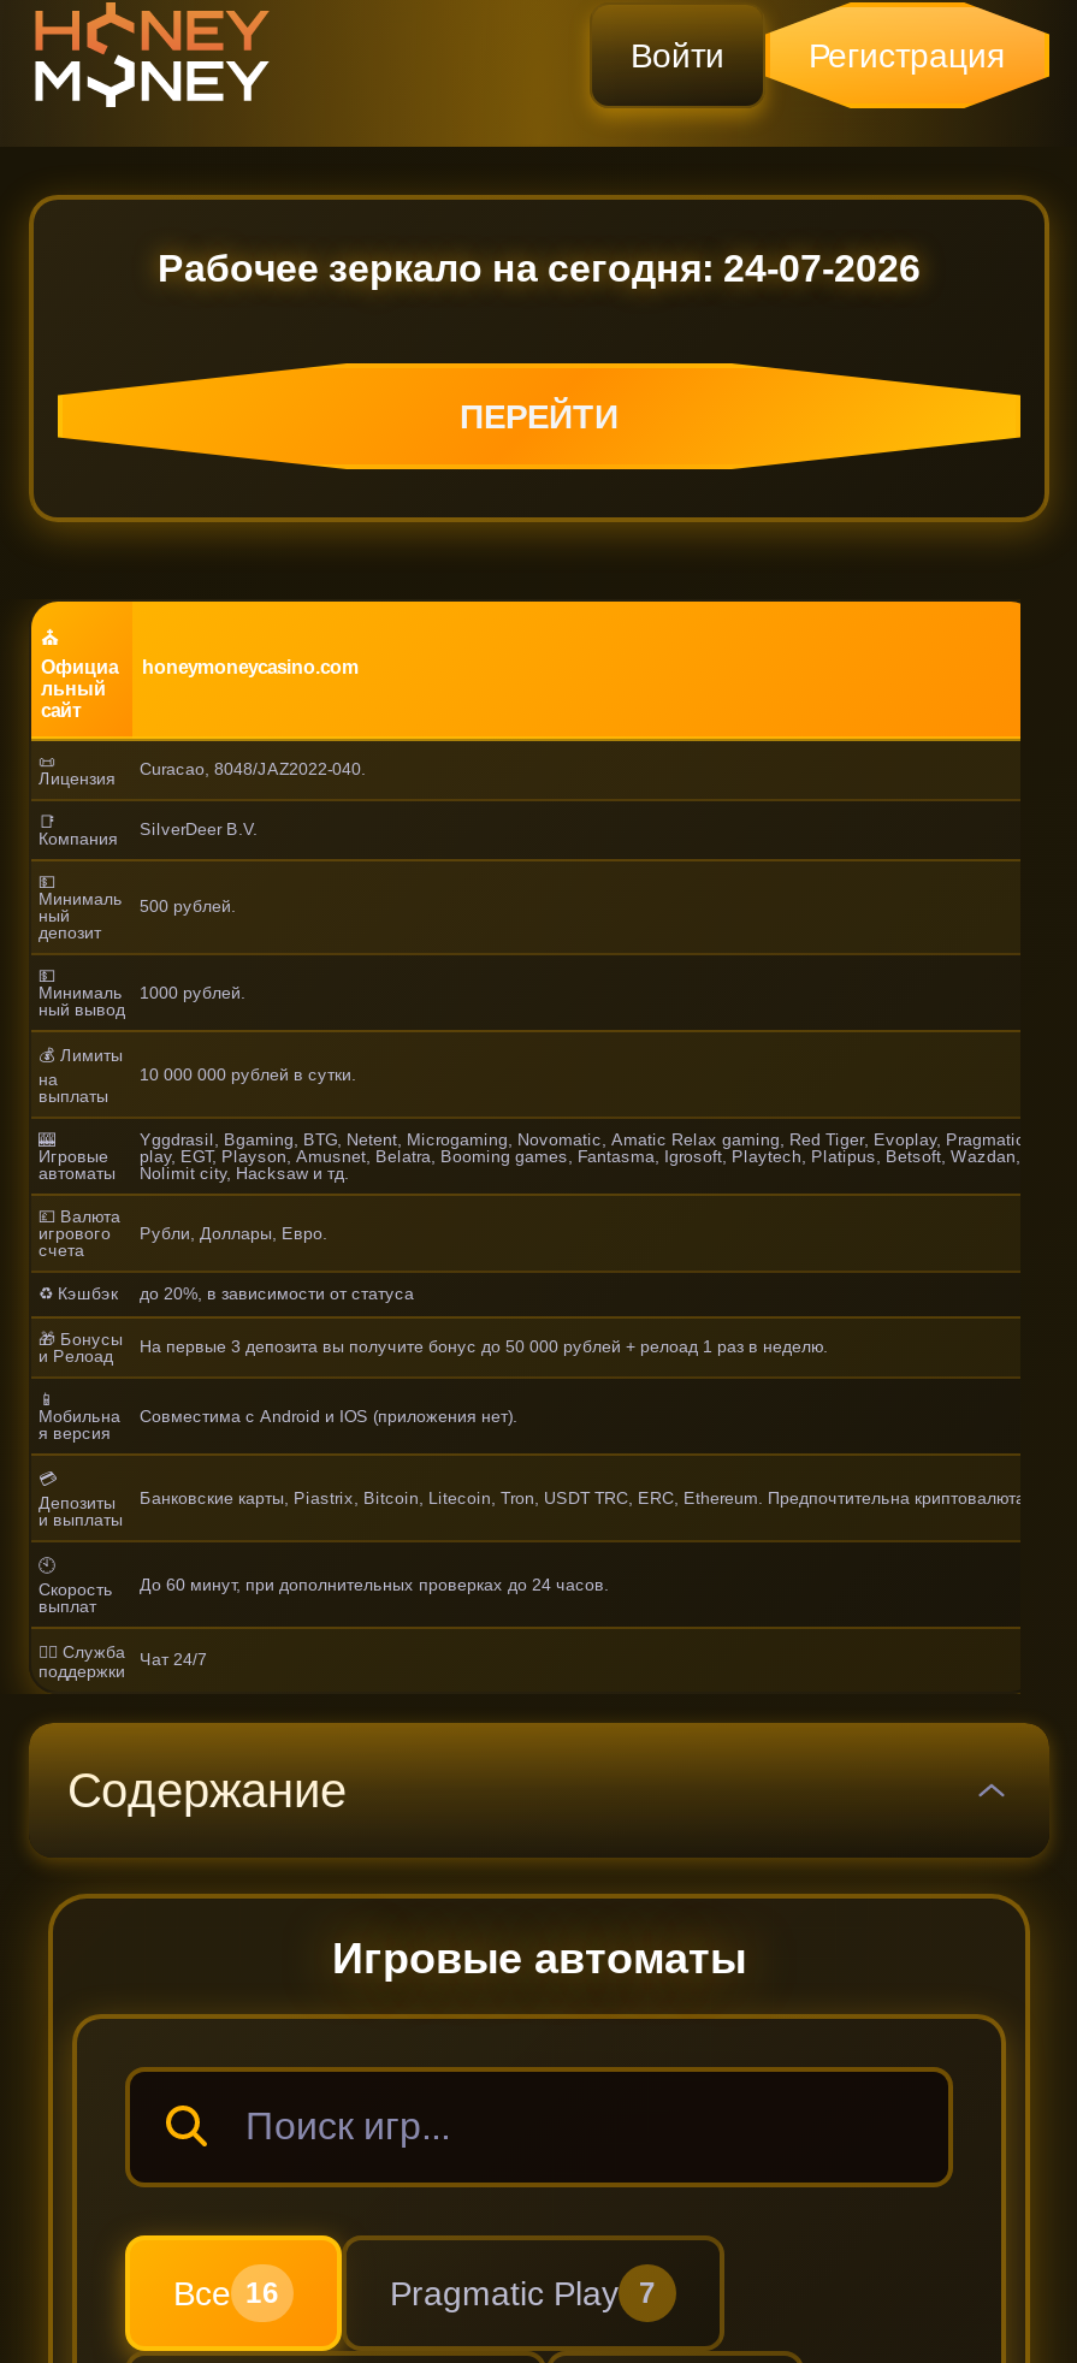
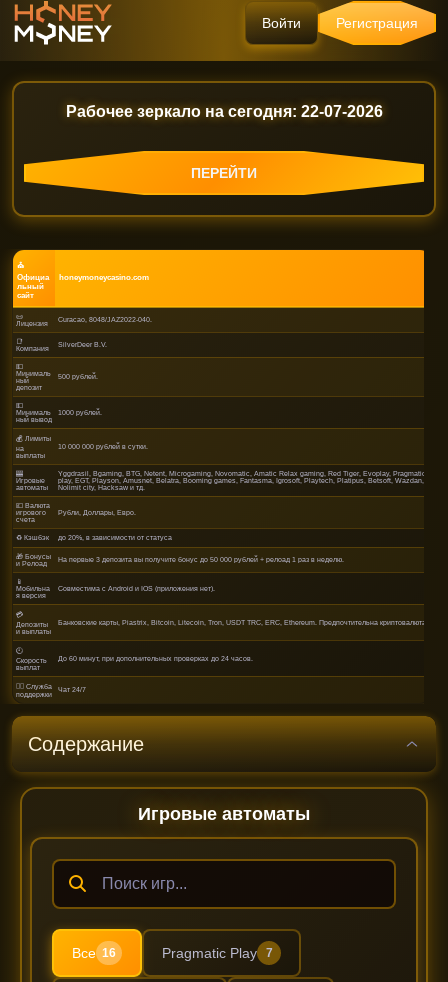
[158,248,921,289] Рабочее зеркало на сегодня: 24-07-2026 -> [65,103,382,120] Рабочее зеркало на сегодня: 22-07-2026

